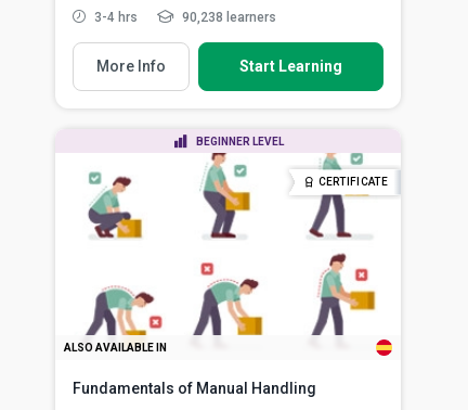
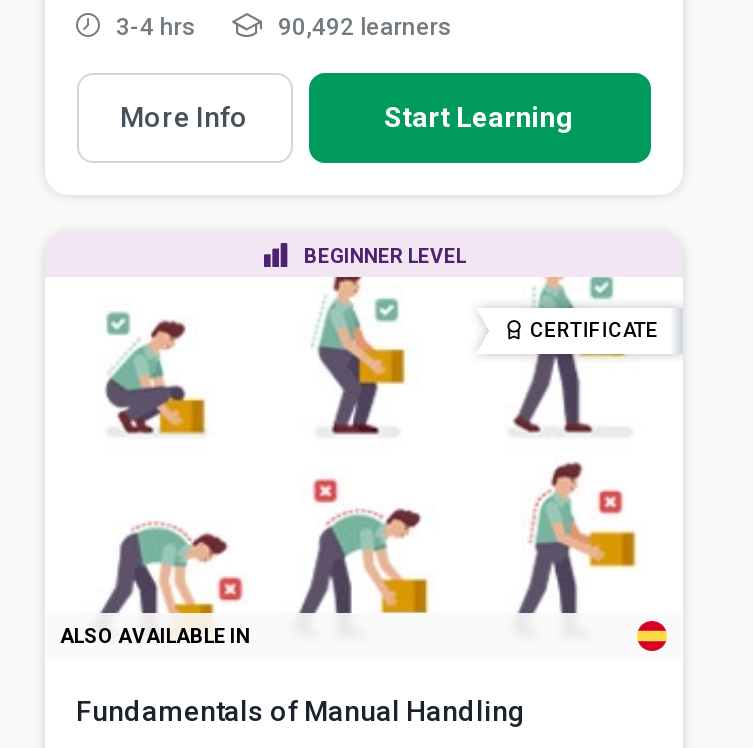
[178,9,276,24] 90,238 learners -> [272,12,452,40] 90,492 learners

